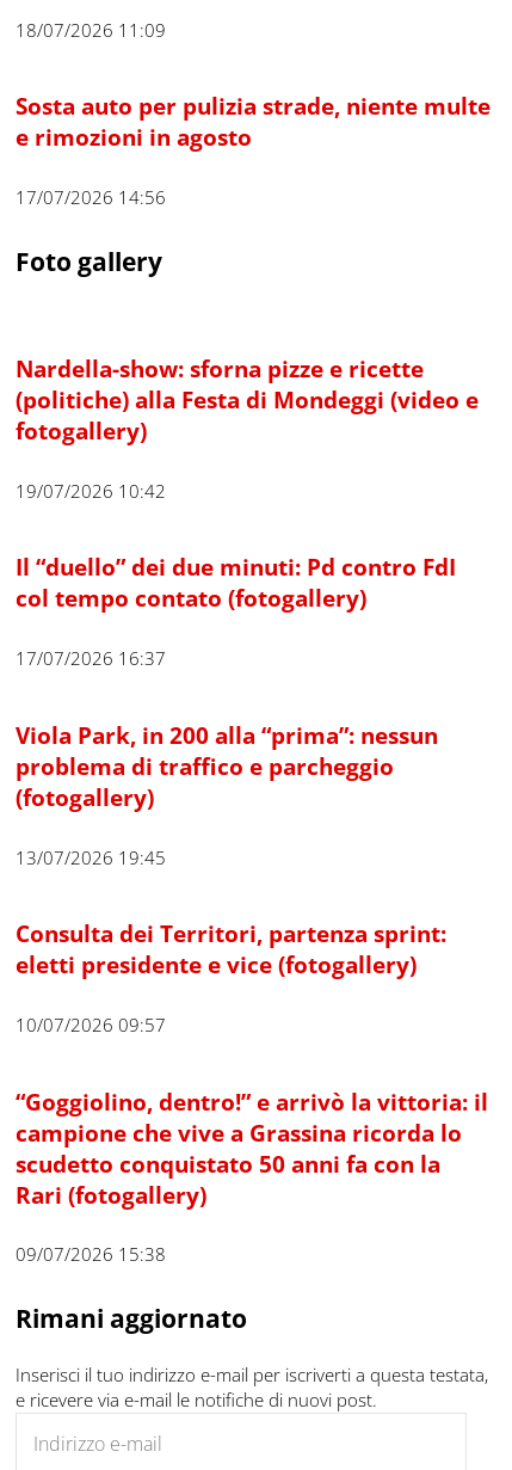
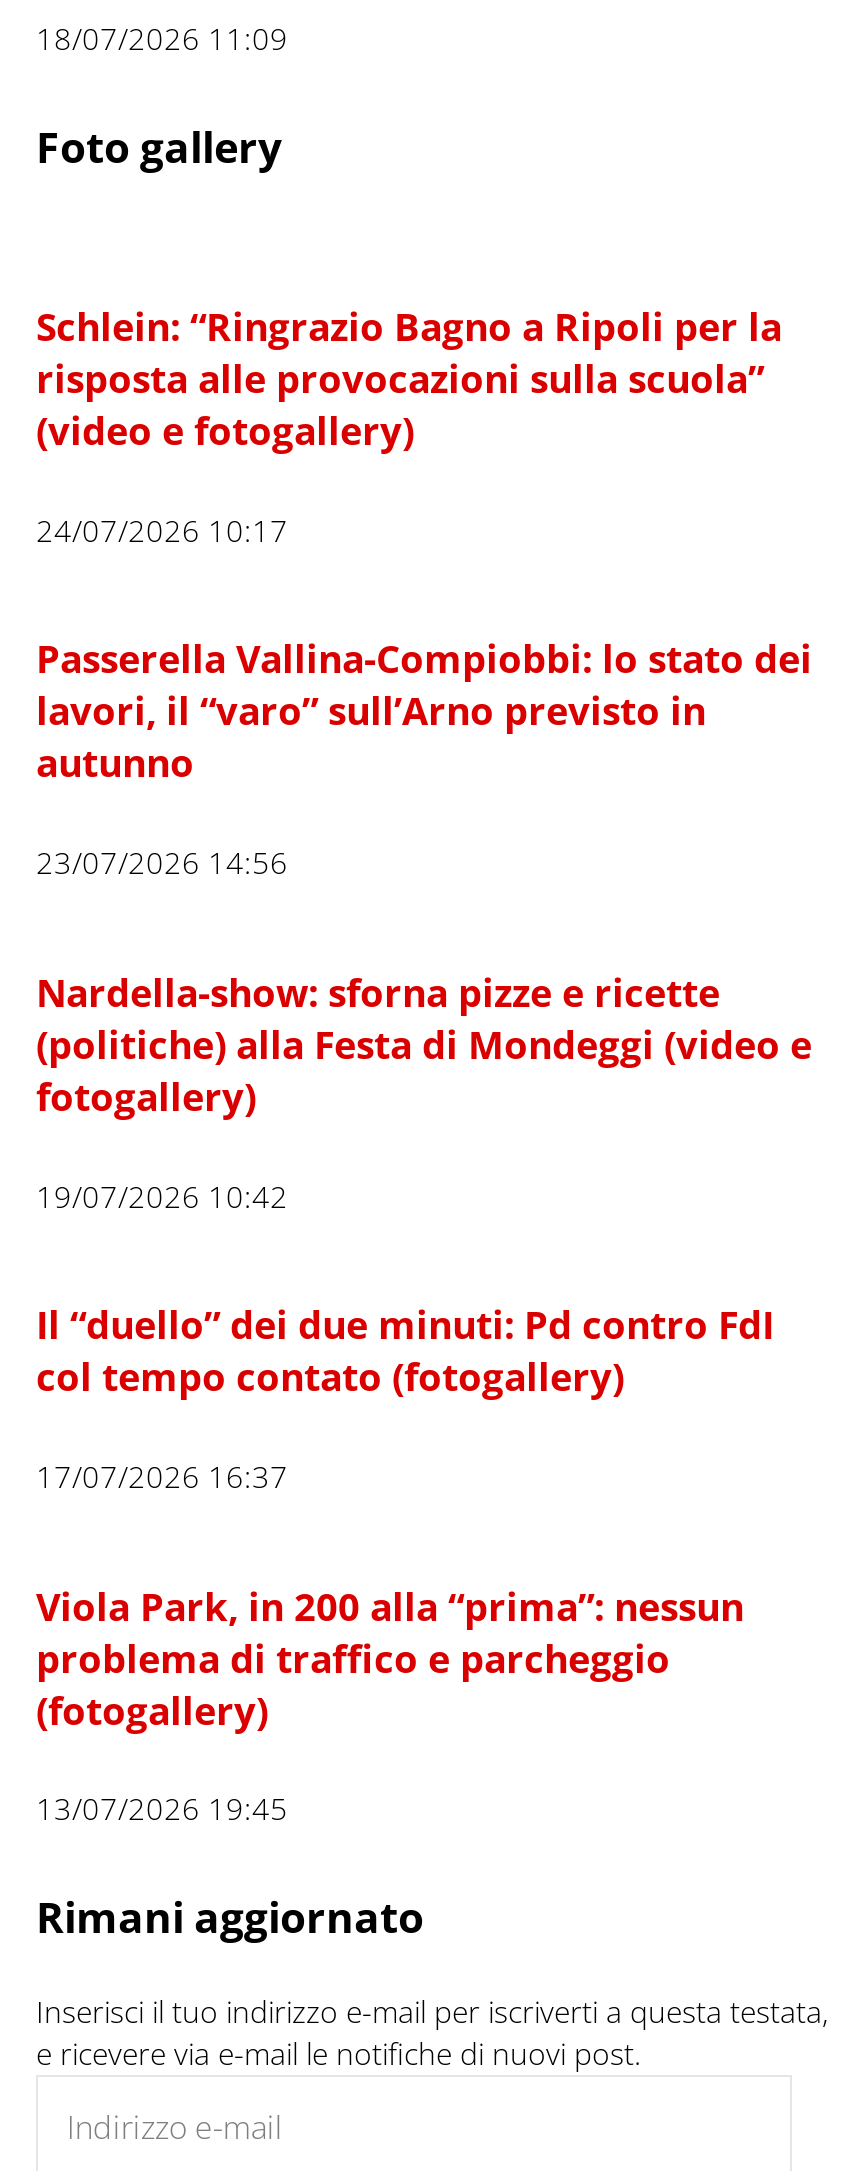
[16,91,491,208] Sosta auto per pulizia strade, niente multe | e rimozioni in agosto | 17/07/2026 14:56 -> none
none -> [36,301,812,883] Schlein: “Ringrazio Bagno a Ripoli per la | risposta alle provocazioni sulla scuola” | (video e fotogallery) | 24/07/2026 10:17 | Passerella Vallina-Compiobbi: lo stato dei | lavori, il “varo” sull’Arno previsto in | autunno | 23/07/2026 14:56
moved [16,353,479,868] -> [36,967,812,1829]: Nardella-show: sforna pizze e ricette | (politiche) alla Festa di Mondeggi (video e | fotogallery) | ... | (fotogallery) | 13/07/2026 19:45
[16,918,488,1266] Consulta dei Territori, partenza sprint: | eletti presidente e vice (fotogallery) | 10/07/2026 09:57 | “Goggiolino, dentro!” e arrivò la vittoria: il | campione che vive a Grassina ricorda lo | scudetto conquistato 50 anni fa con la | Rari (fotogallery) | 09/07/2026 15:38 -> none

